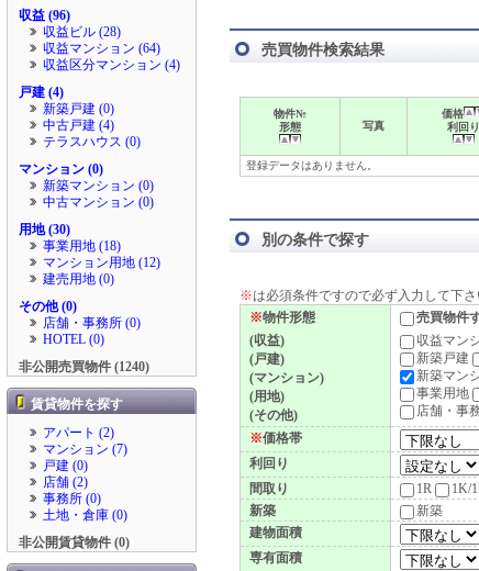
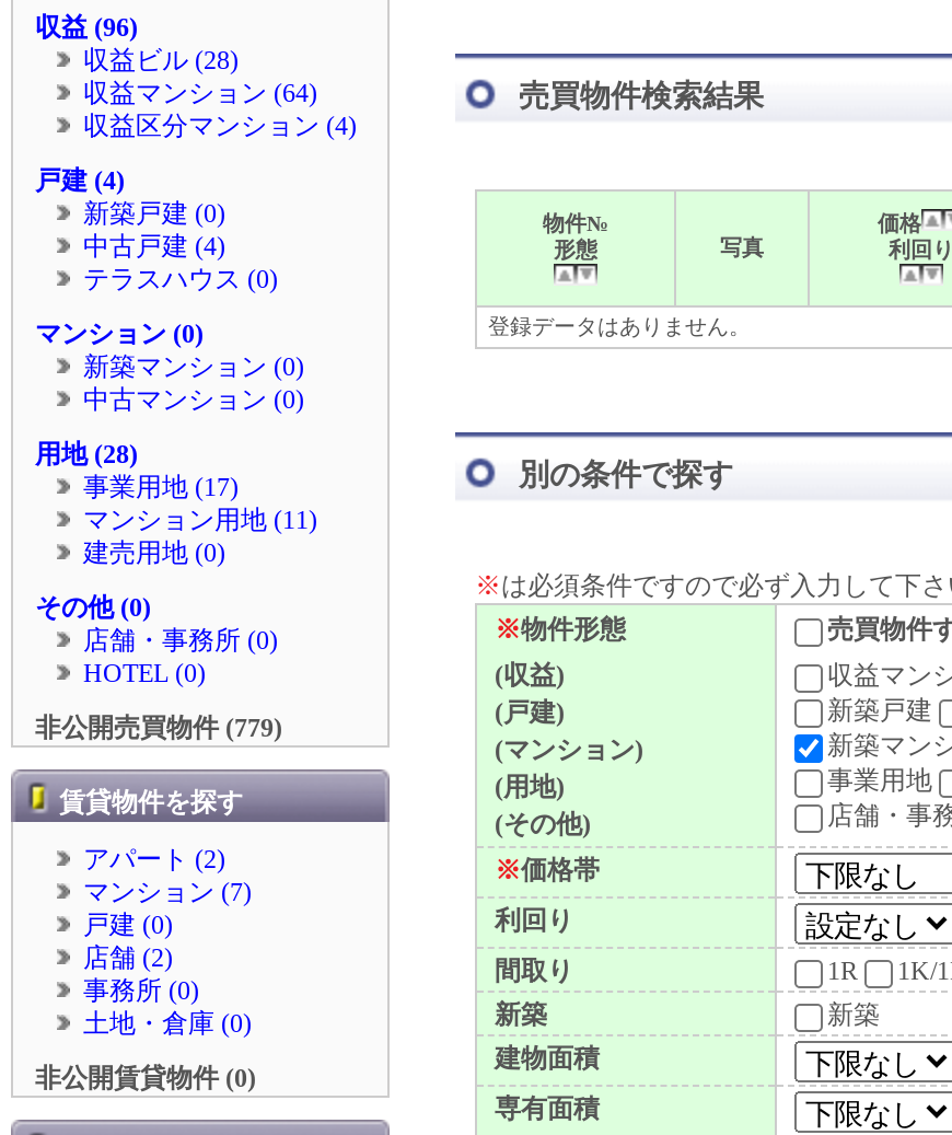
[19,222,70,237] 用地 (30) -> [35,439,138,470] 用地 (28)
[43,238,121,254] 事業用地 (18) -> [83,472,239,502] 事業用地 (17)
[43,255,160,270] マンション用地 (12) -> [83,505,317,535] マンション用地 (11)
[19,359,149,374] 非公開売買物件 (1240) -> [35,713,282,743] 非公開売買物件 (779)

